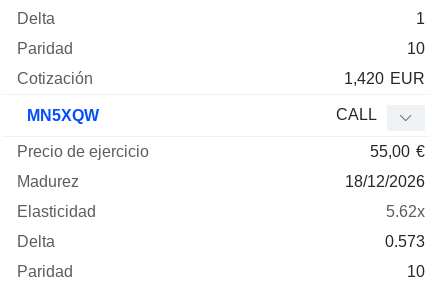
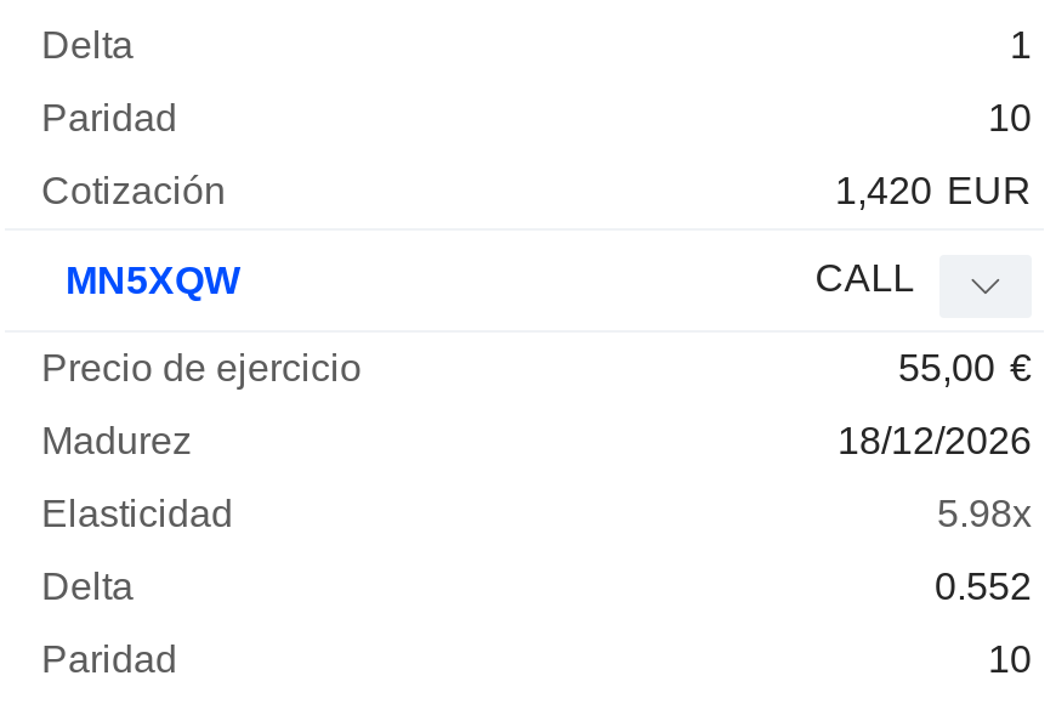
[386,203,425,220] 5.62x -> [937,493,1032,535] 5.98x
[385,233,425,250] 0.573 -> [935,566,1032,607] 0.552

